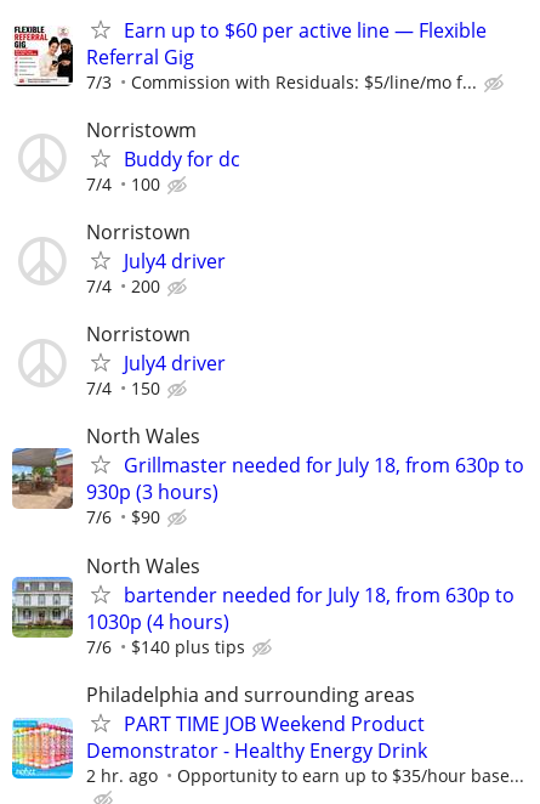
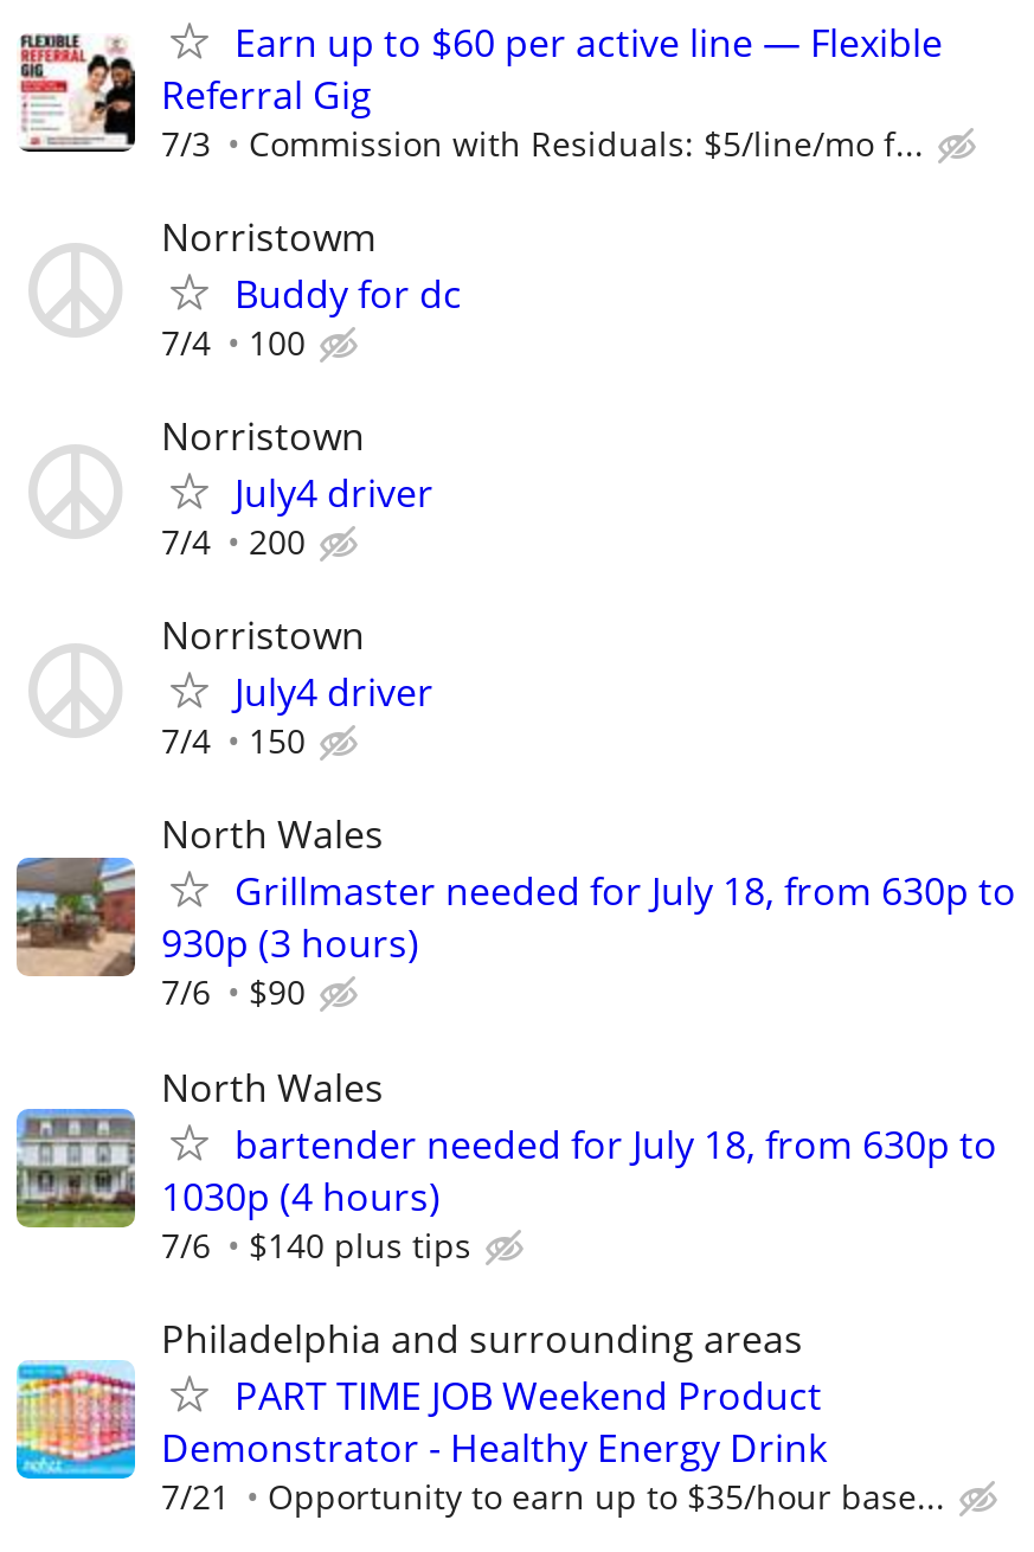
[11,706,524,787] [image] | 2 hr. ago Opportunity to earn up to $35/hour base... -> [14,1358,945,1518] [image] | 7/21 Opportunity to earn up to $35/hour base...

